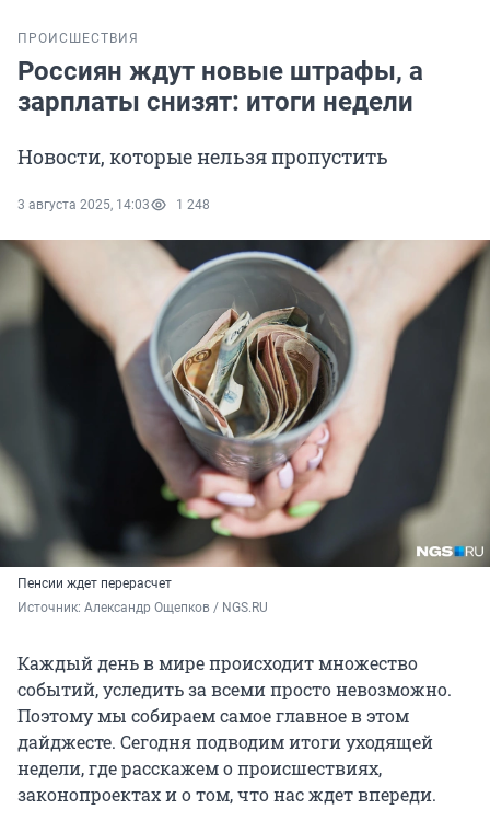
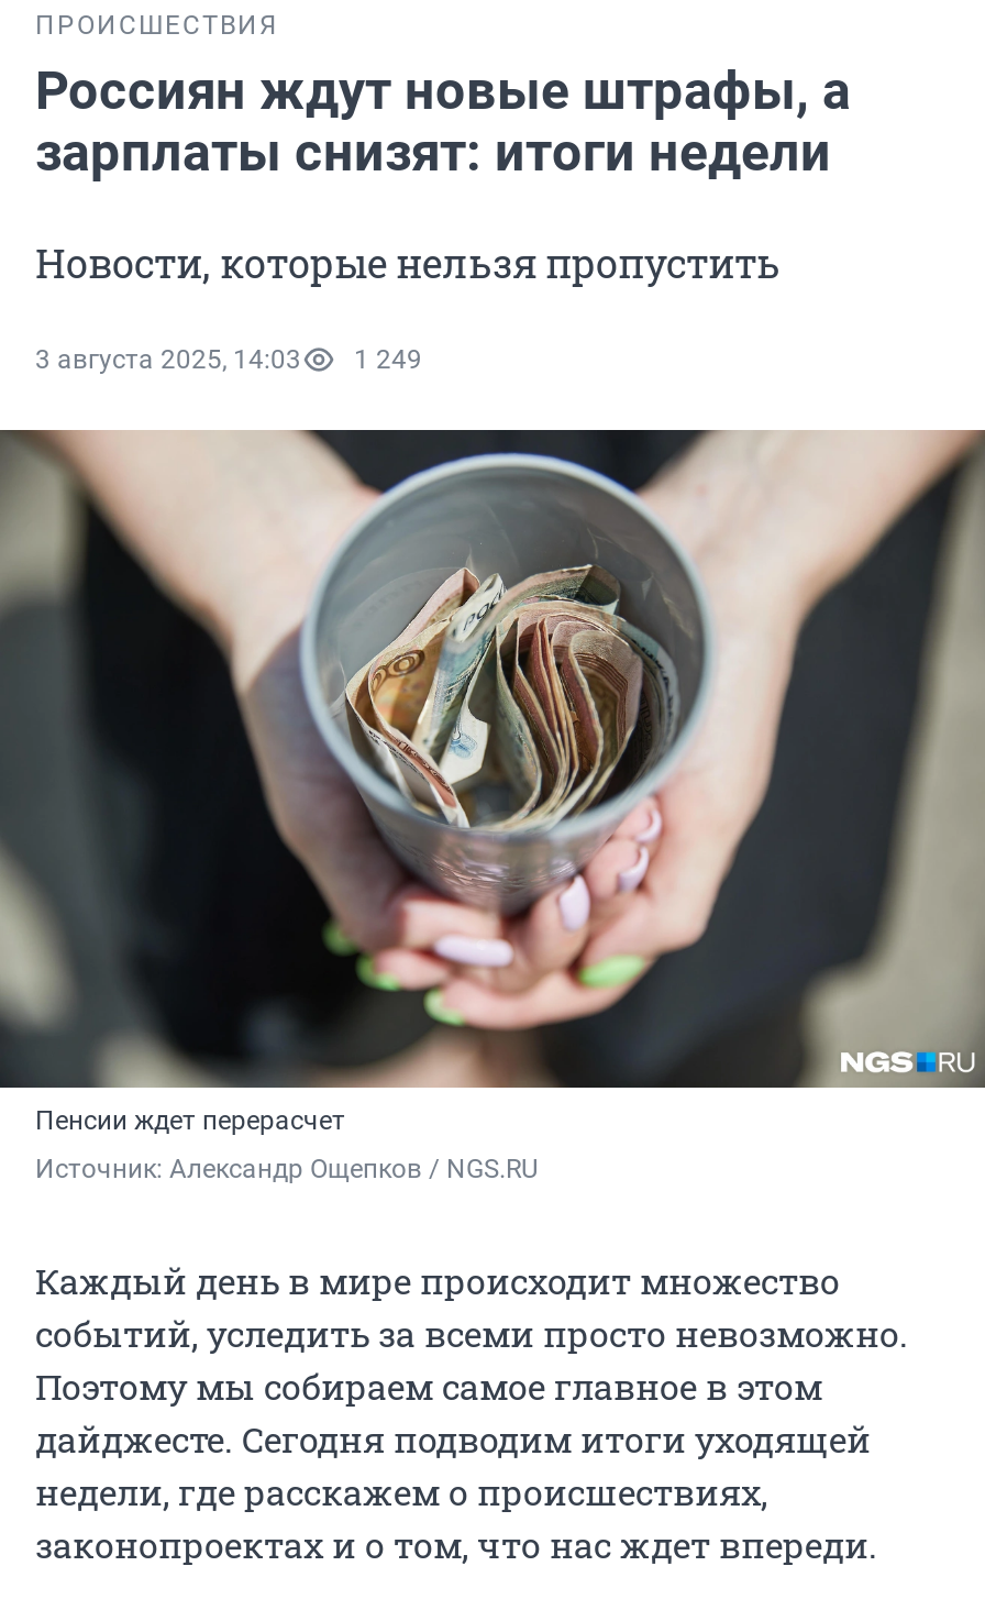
[176,197,210,212] 1 248 -> [354,344,422,375] 1 249

